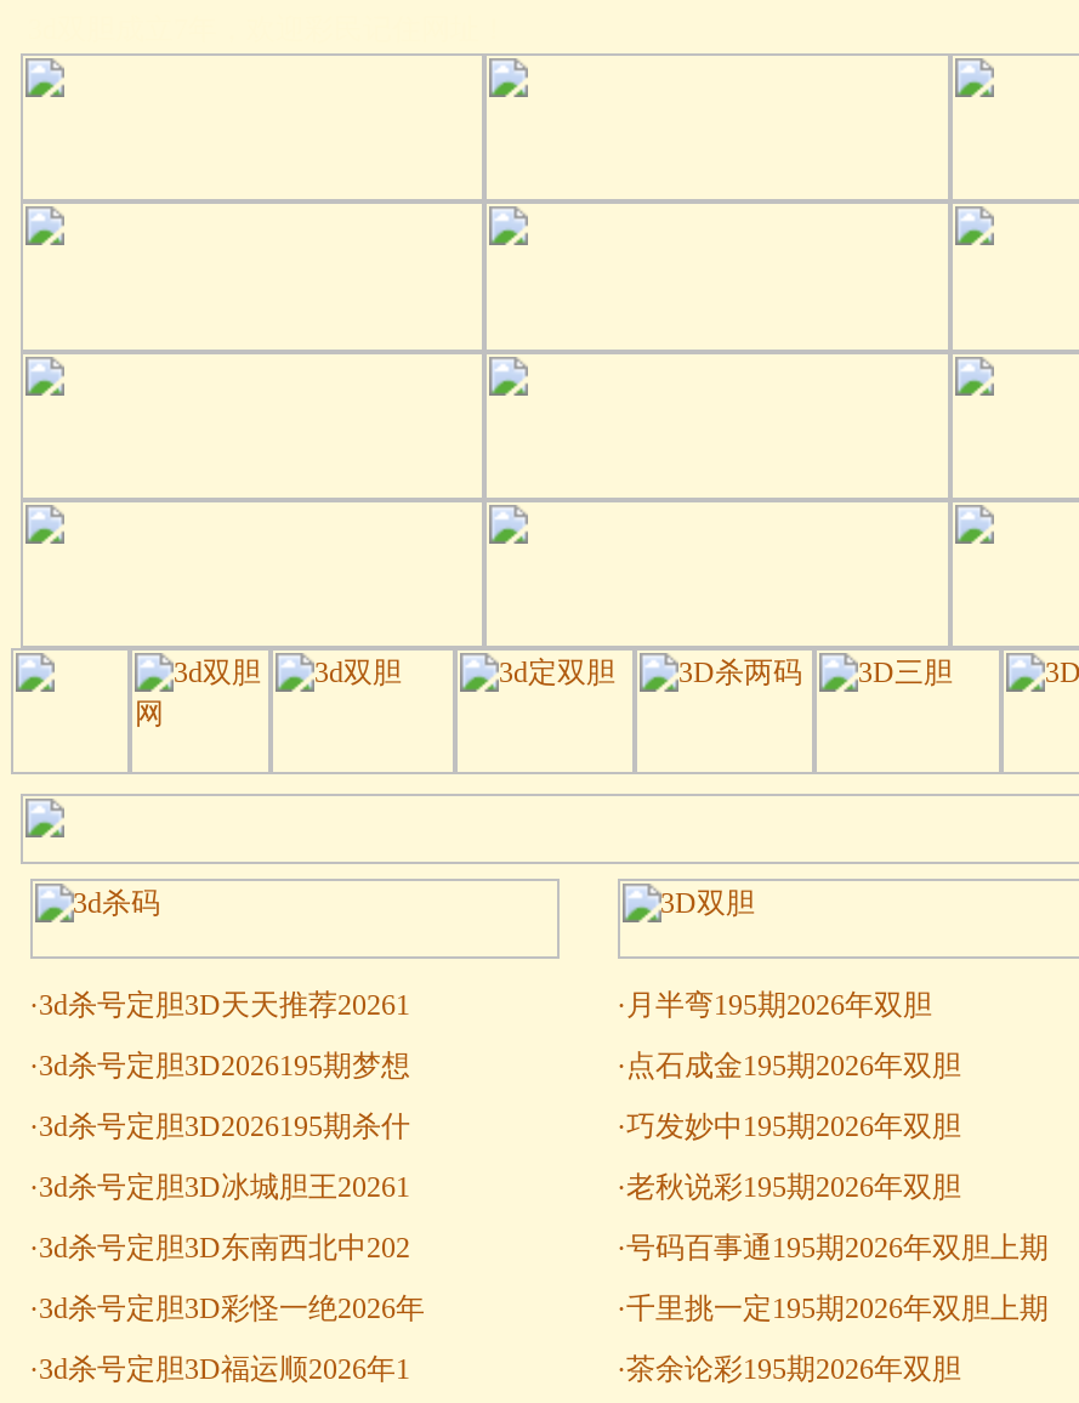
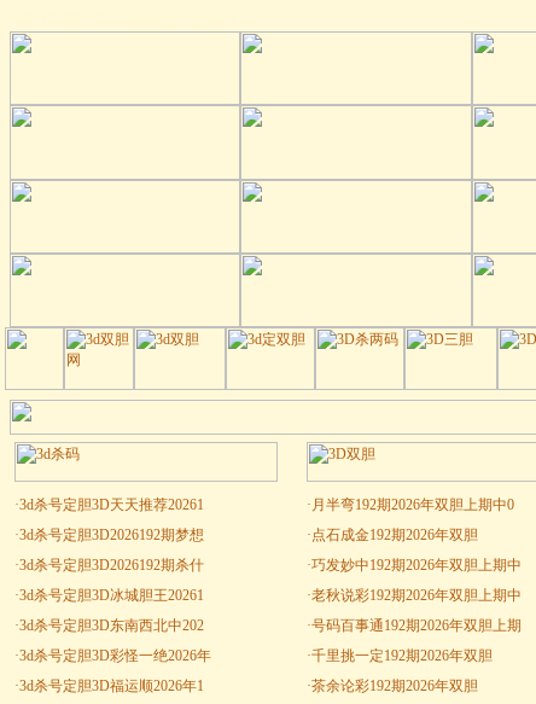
[617,988,932,1022] ·月半弯195期2026年双胆 -> [306,496,514,513] ·月半弯192期2026年双胆上期中0
[29,1049,410,1083] ·3d杀号定胆3D2026195期梦想 -> [14,526,203,543] ·3d杀号定胆3D2026192期梦想
[617,1049,961,1083] ·点石成金195期2026年双胆 -> [306,526,477,543] ·点石成金192期2026年双胆
[29,1109,410,1143] ·3d杀号定胆3D2026195期杀什 -> [14,557,203,574] ·3d杀号定胆3D2026192期杀什
[617,1109,961,1143] ·巧发妙中195期2026年双胆 -> [306,557,521,574] ·巧发妙中192期2026年双胆上期中
[617,1170,961,1204] ·老秋说彩195期2026年双胆 -> [306,587,521,604] ·老秋说彩192期2026年双胆上期中
[617,1231,1049,1265] ·号码百事通195期2026年双胆上期 -> [306,617,521,634] ·号码百事通192期2026年双胆上期
[617,1291,1049,1325] ·千里挑一定195期2026年双胆上期 -> [306,647,492,664] ·千里挑一定192期2026年双胆
[617,1352,961,1386] ·茶余论彩195期2026年双胆 -> [306,677,477,694] ·茶余论彩192期2026年双胆

